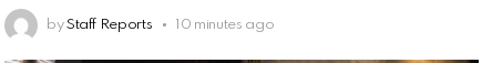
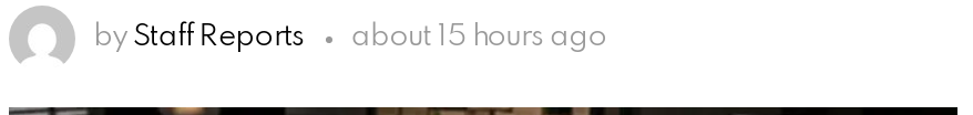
[175,17,274,32] 10 minutes ago -> [351,24,607,53] about 15 hours ago

